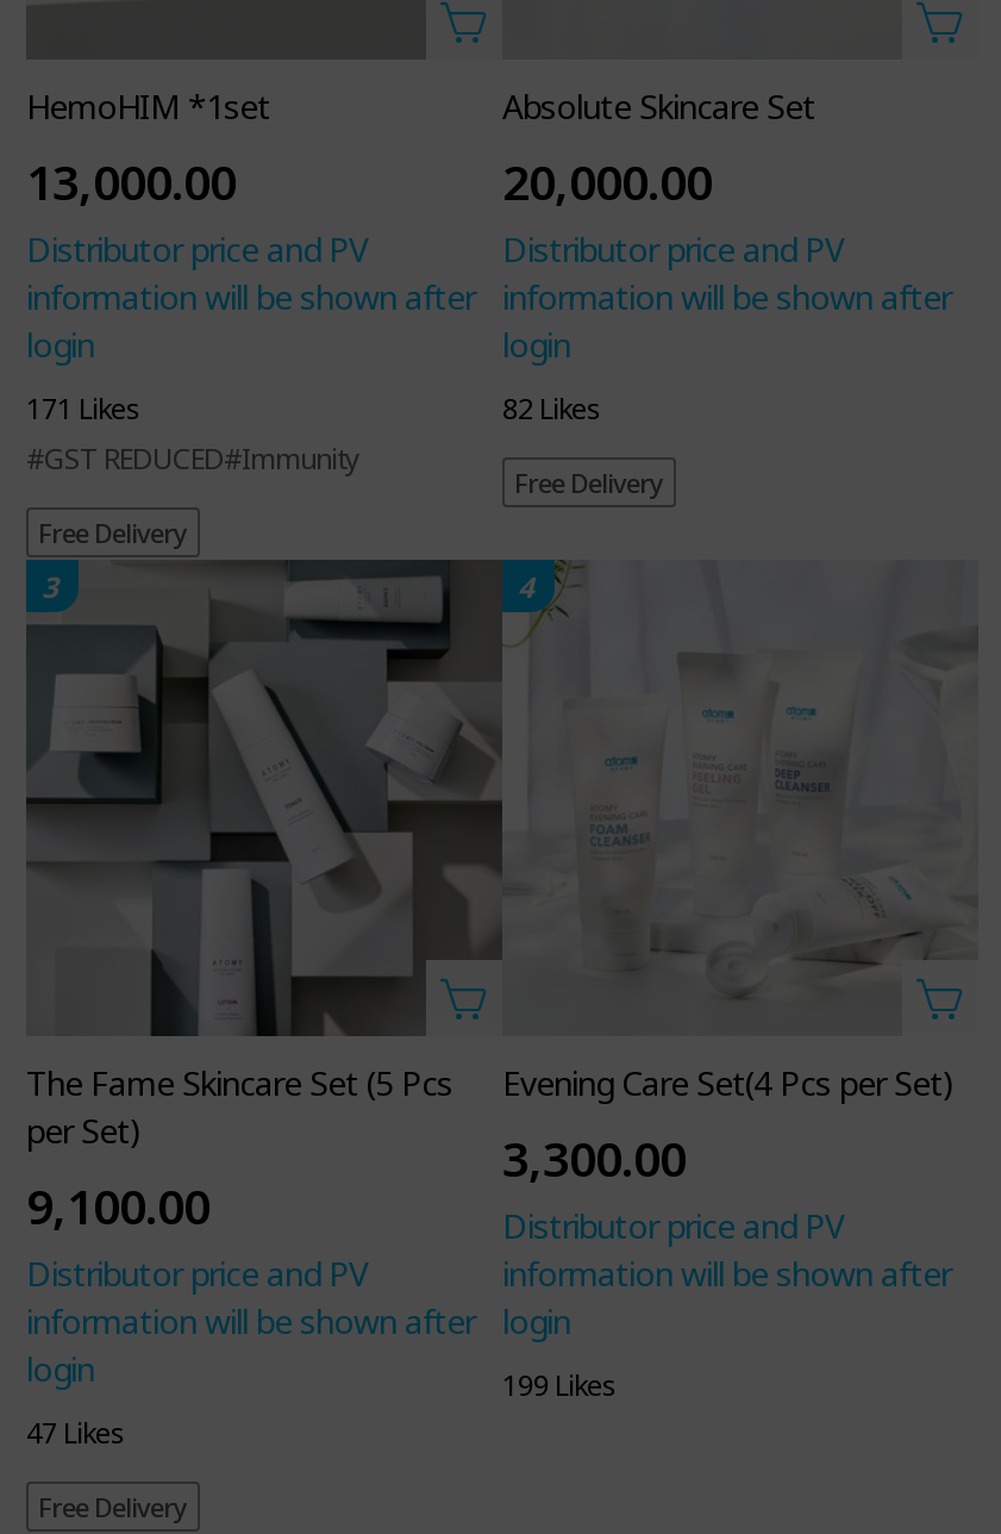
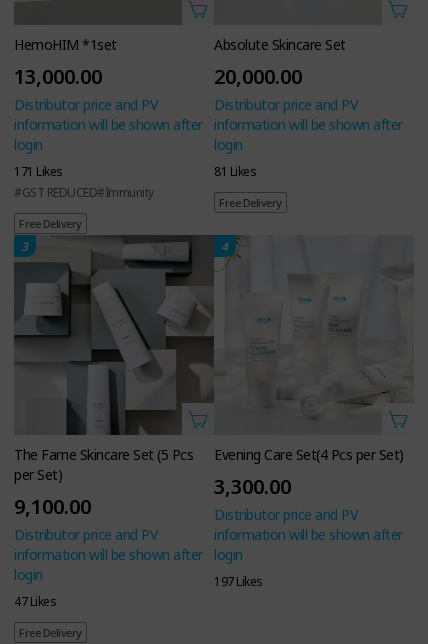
[502,388,602,429] 82 Likes -> [214,163,256,180] 81 Likes
[502,1365,618,1405] 199 Likes -> [214,573,262,590] 197 Likes

